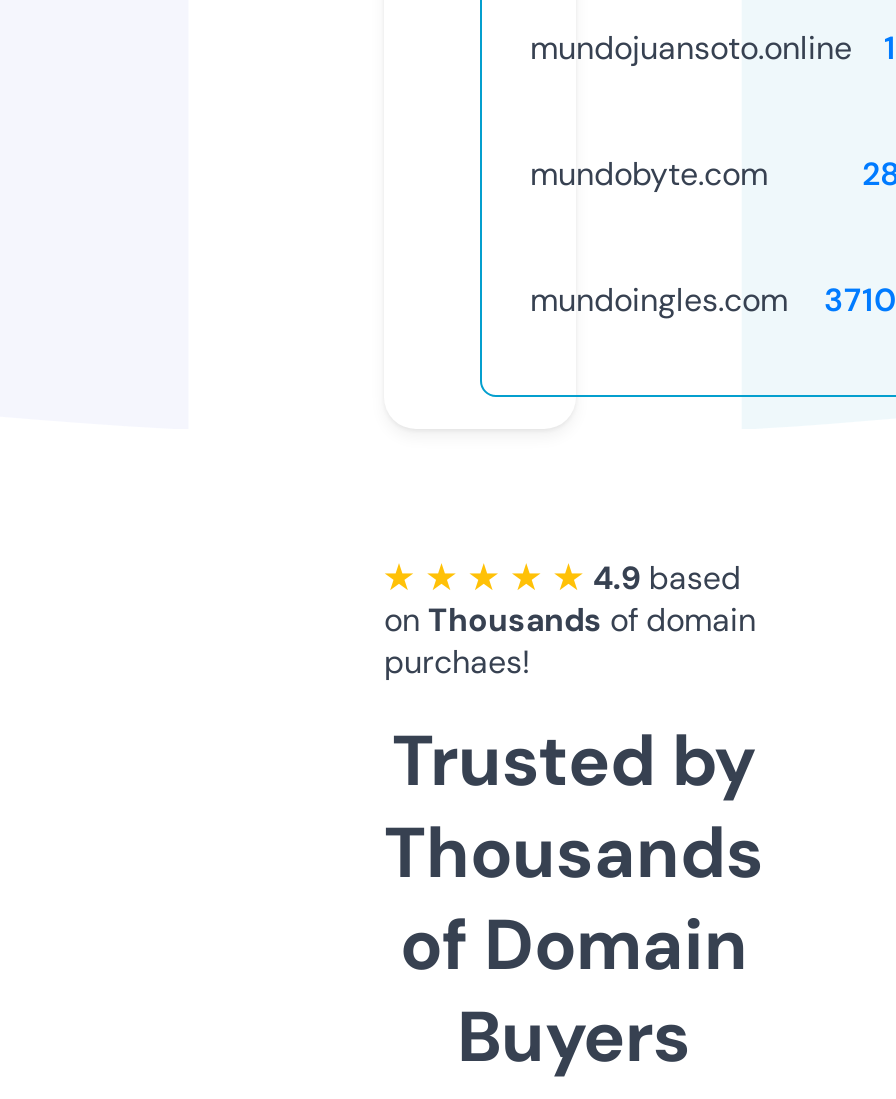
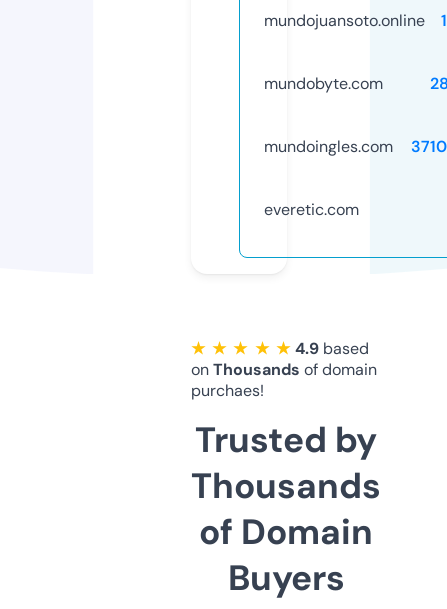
none -> [264,199,359,220] everetic.com

